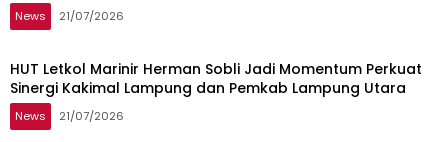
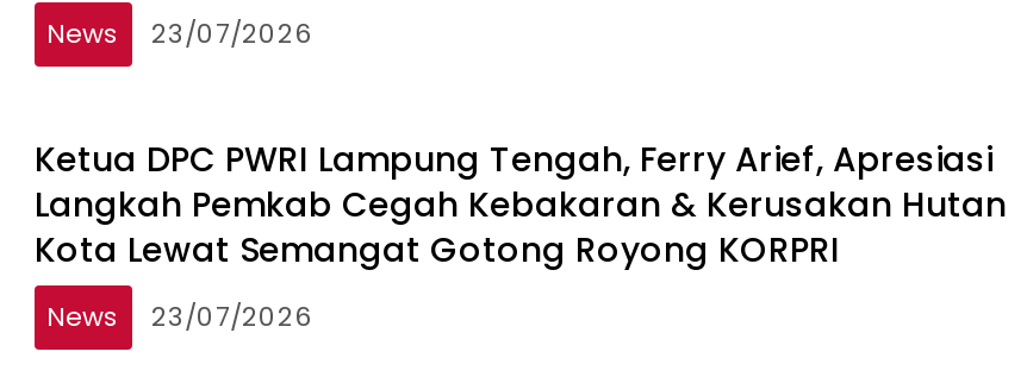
[15,8,124,24] News 21/07/2026 -> [46,14,313,52] News 23/07/2026
[10,59,422,98] HUT Letkol Marinir Herman Sobli Jadi Momentum Perkuat | Sinergi Kakimal Lampung dan Pemkab Lampung Utara -> [35,136,1007,274] Ketua DPC PWRI Lampung Tengah, Ferry Arief, Apresiasi | Langkah Pemkab Cegah Kebakaran & Kerusakan Hutan | Kota Lewat Semangat Gotong Royong KORPRI
[15,108,124,124] News 21/07/2026 -> [46,297,313,335] News 23/07/2026

